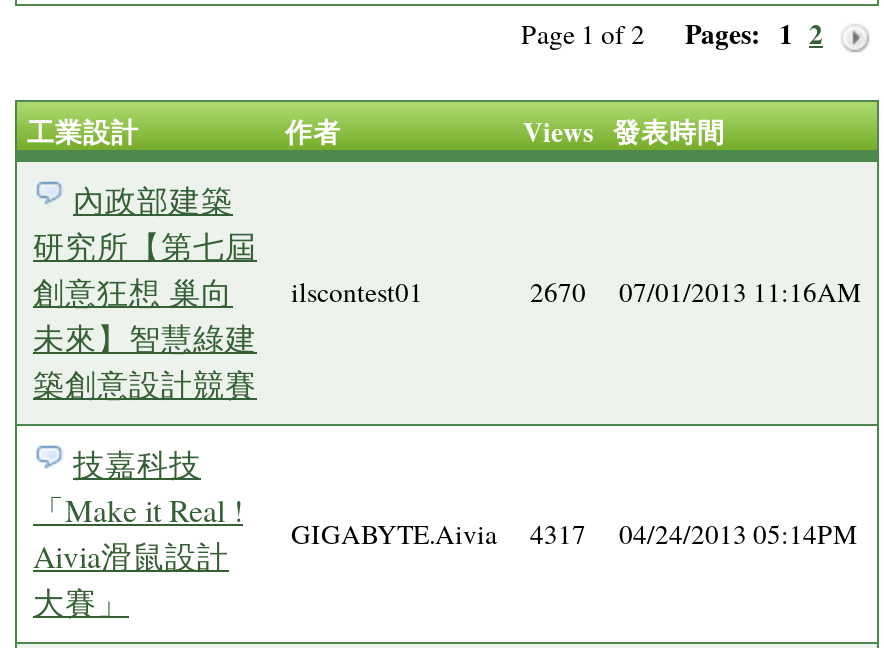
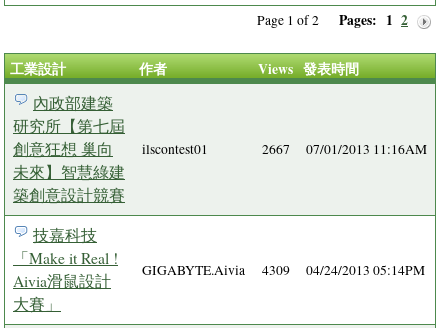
[530,274,861,310] 2670 07/01/2013 11:16AM -> [261,140,427,158] 2667 07/01/2013 11:16AM
[33,516,857,576] Aivia滑鼠設計 GIGABYTE.Aivia 4317 04/24/2013 05:14PM -> [13,261,425,291] Aivia滑鼠設計 GIGABYTE.Aivia 4309 04/24/2013 05:14PM

